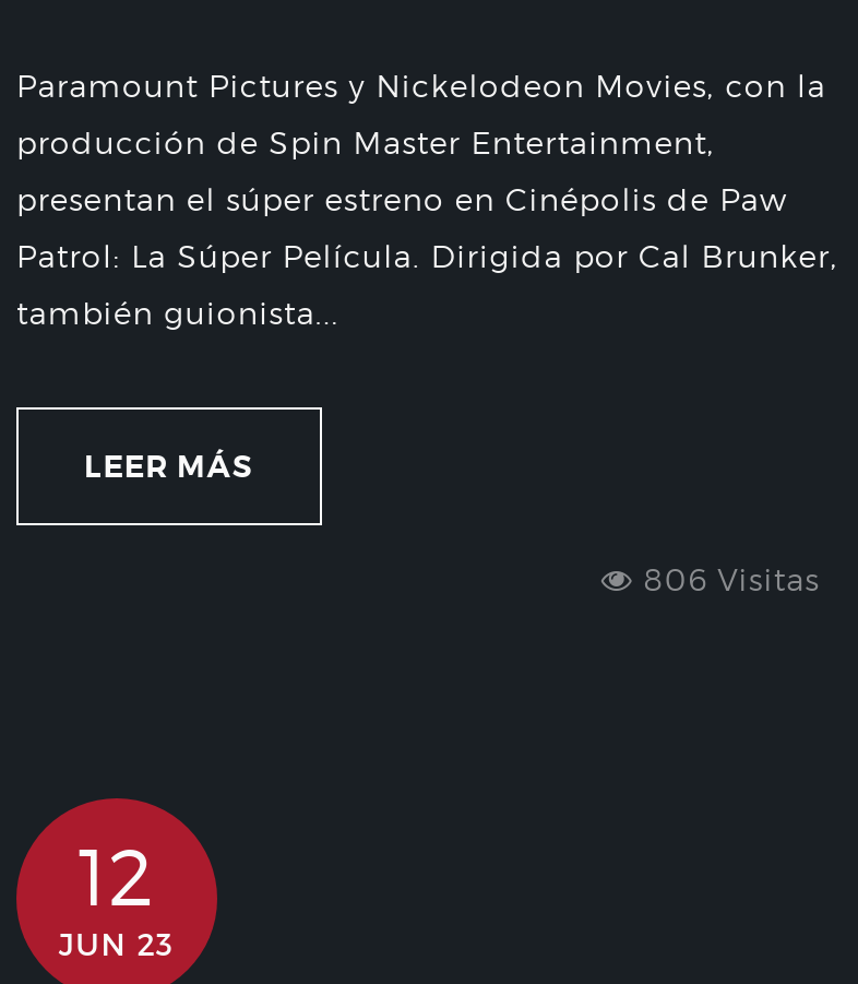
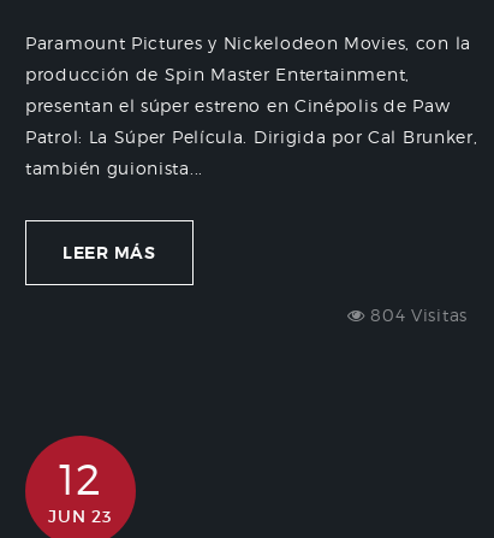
[633,561,820,598] 806 Visitas -> [365,305,468,325] 804 Visitas

